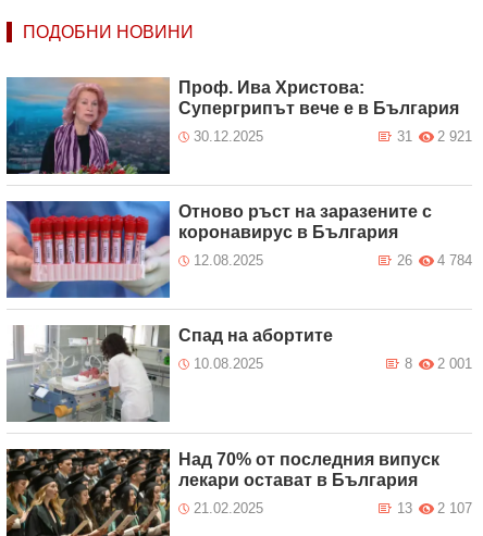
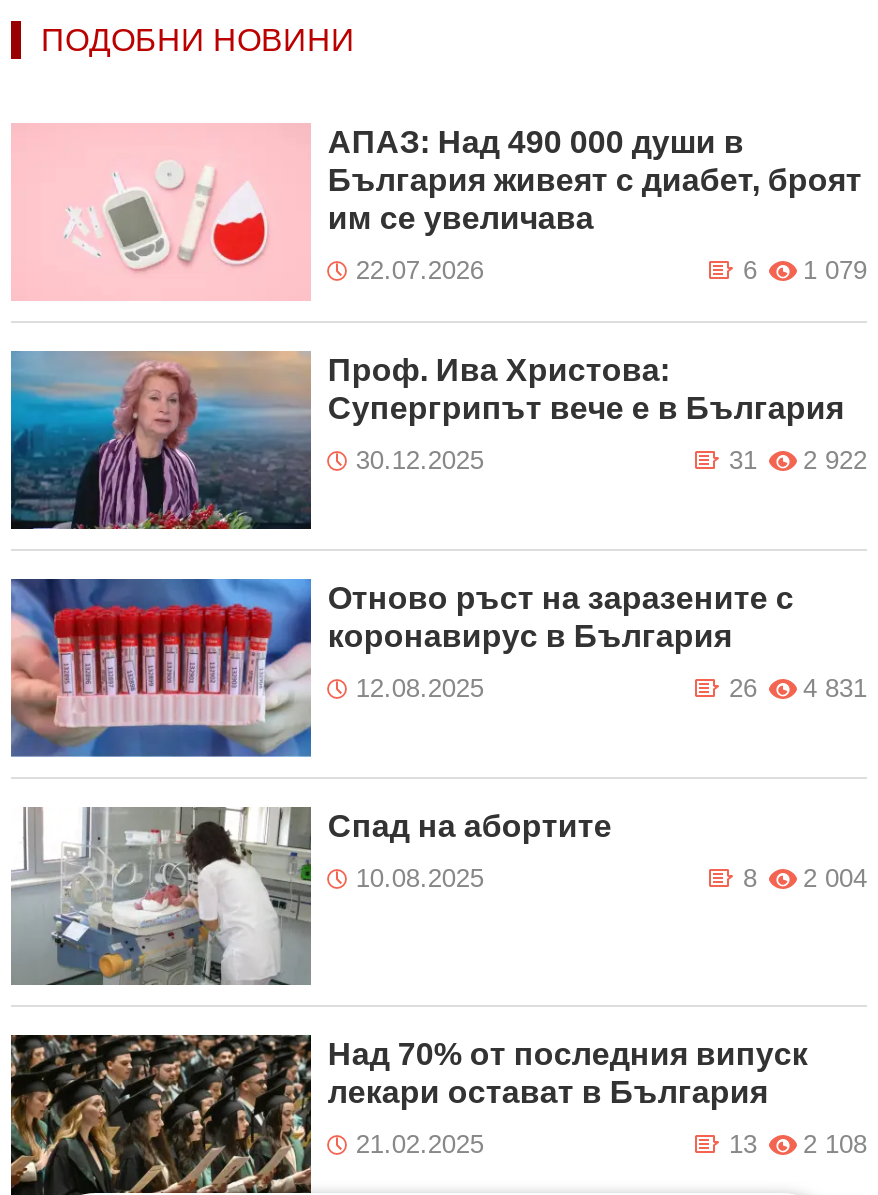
none -> [11,123,867,301] [image] | АПАЗ: Над 490 000 души в | България живеят с диабет, броят | им се увеличава | 22.07.2026 | 1 079 | 6
[397,129,472,145] 31 2 921 -> [729,445,867,475] 31 2 922
[397,252,472,269] 26 4 784 -> [729,673,867,703] 26 4 831
[405,356,472,372] 8 2 001 -> [743,863,867,893] 8 2 004
[397,500,472,516] 13 2 107 -> [729,1129,867,1159] 13 2 108

